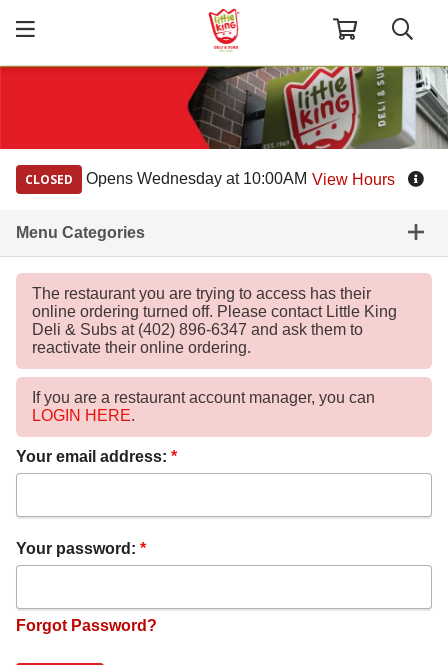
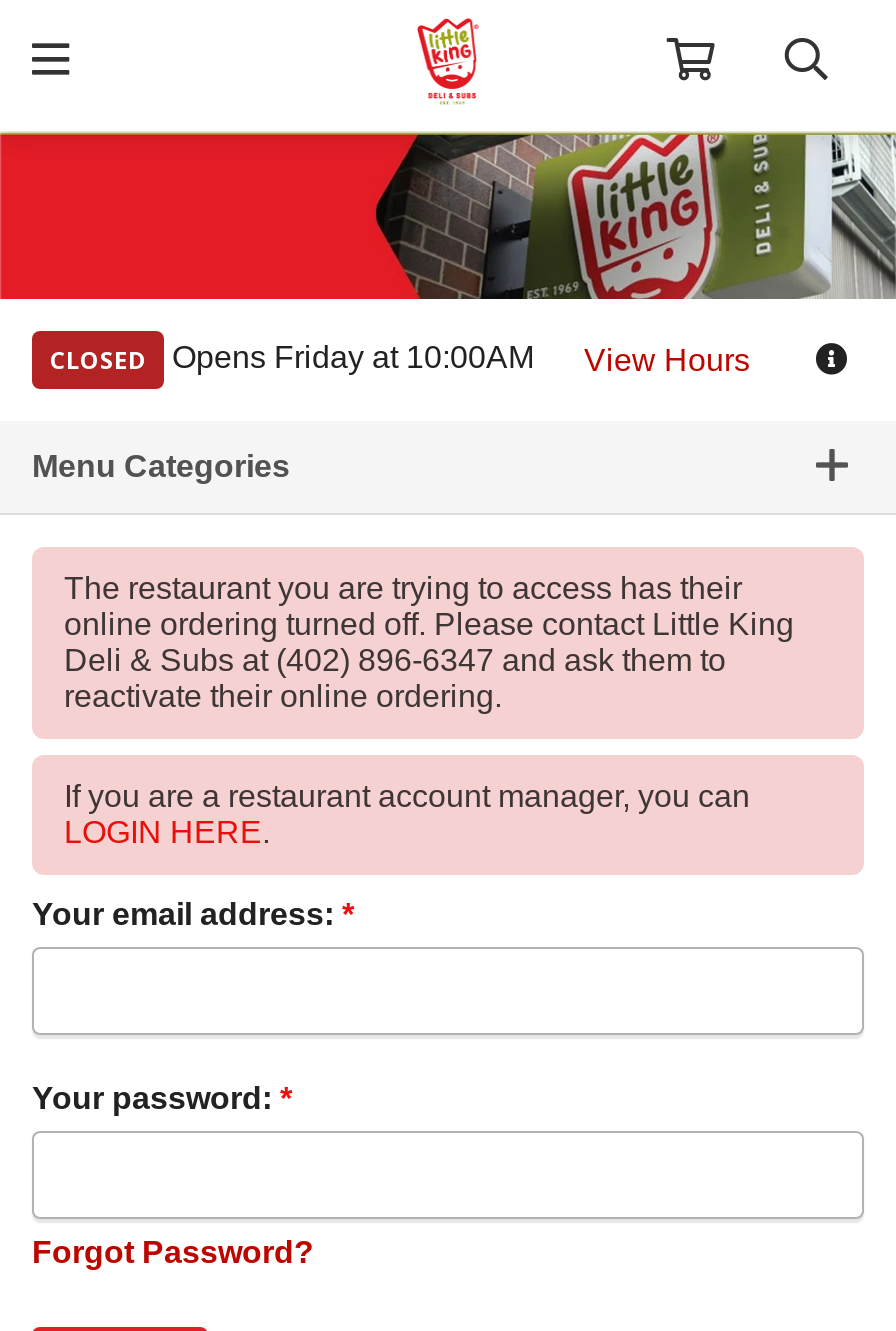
[25,170,395,188] CLOSED Opens Wednesday at 10:00AM View Hours -> [50,341,750,378] CLOSED Opens Friday at 10:00AM | View Hours

